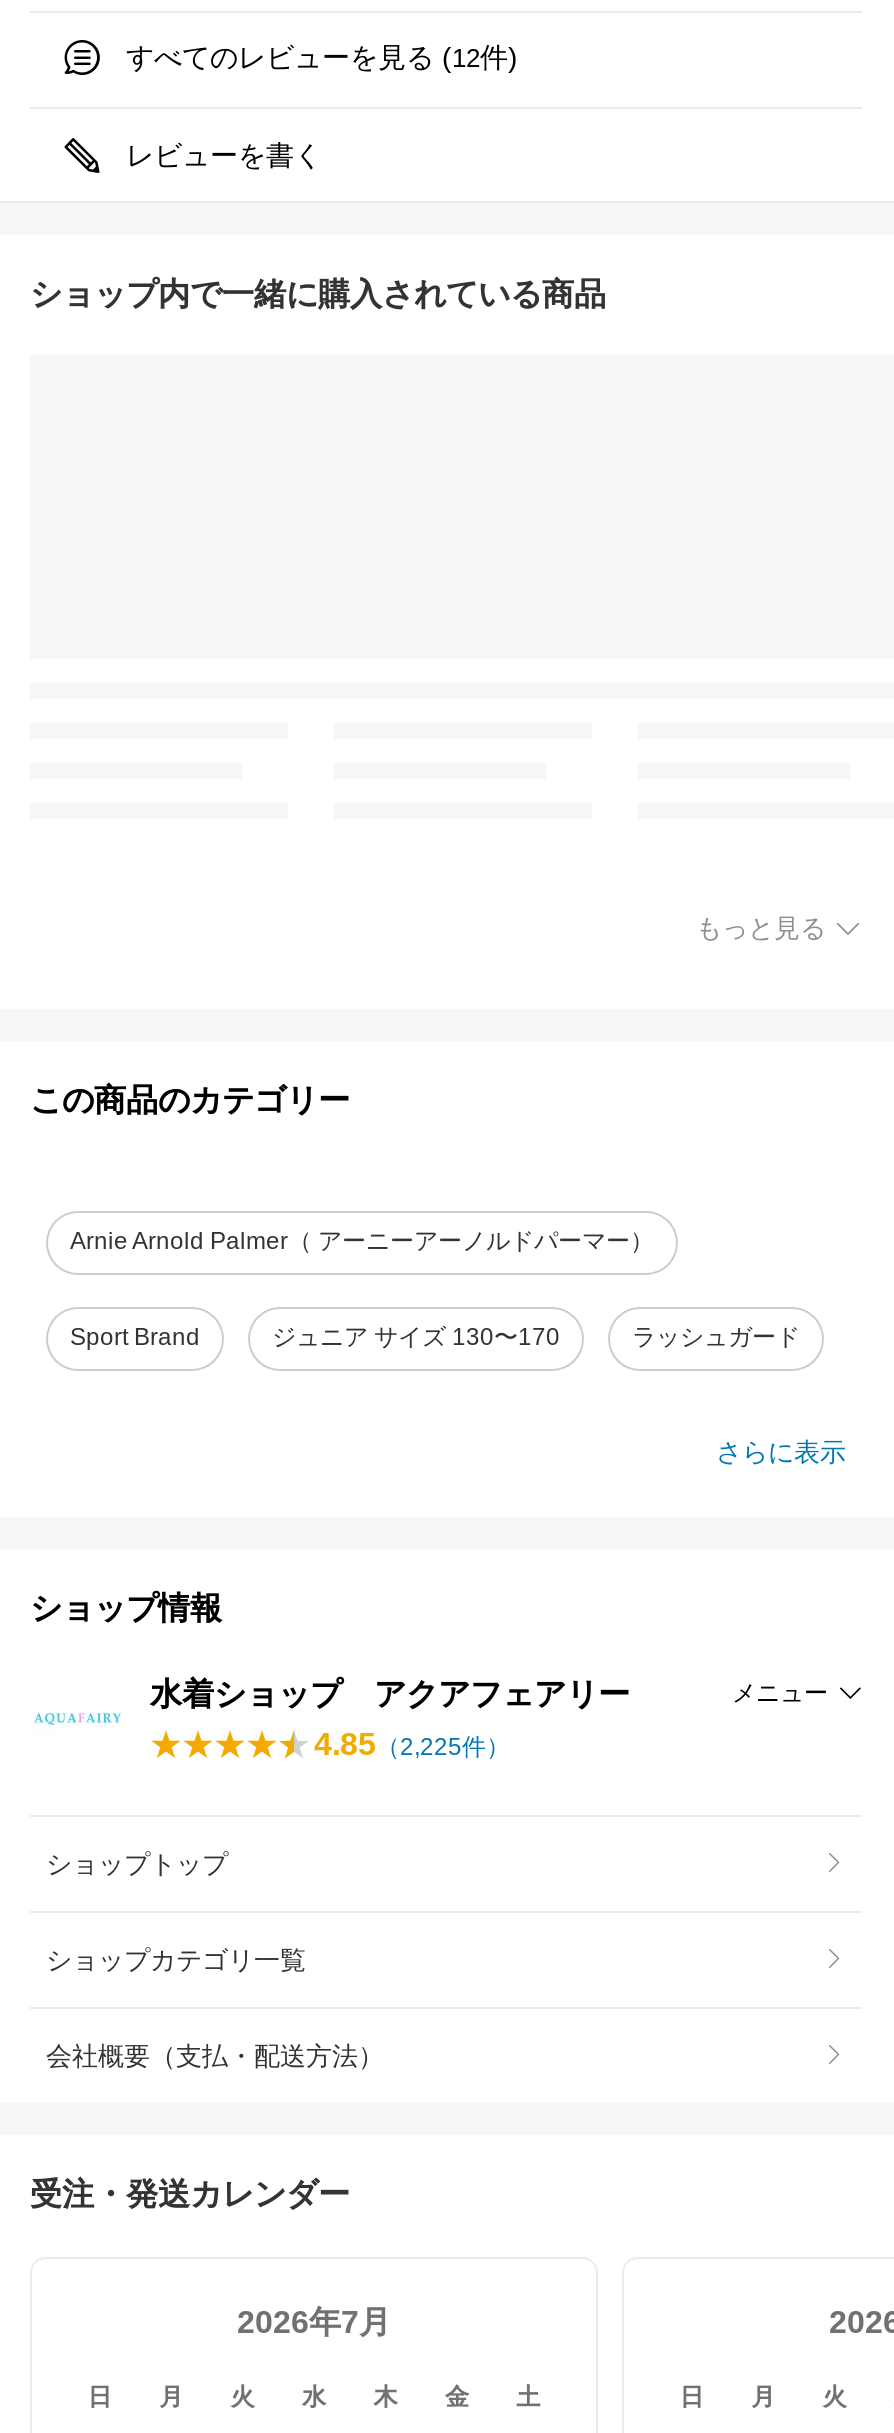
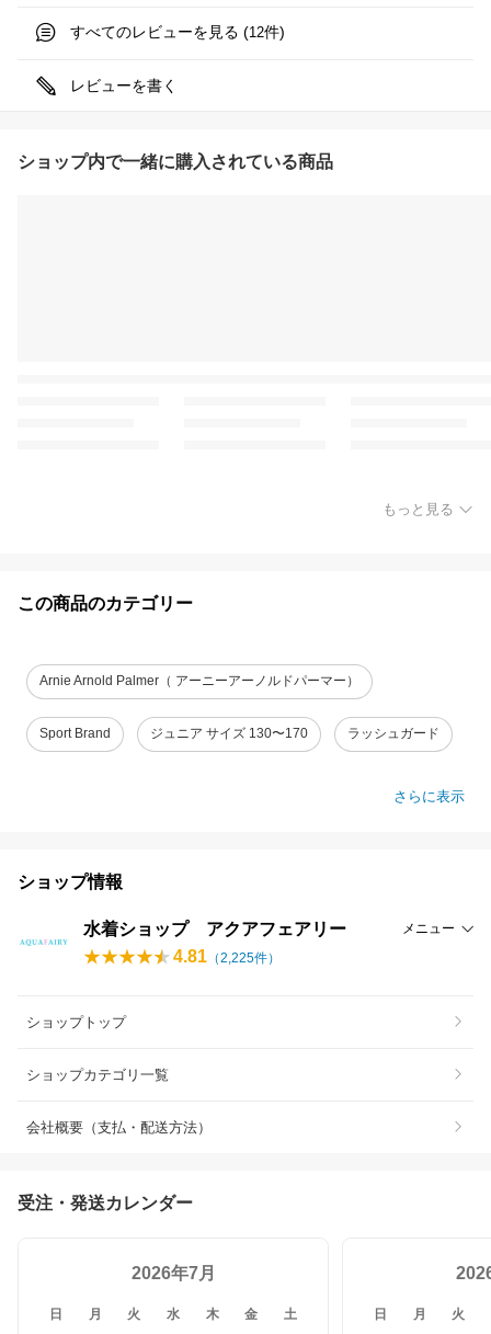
[314,1726,510,1760] 4.85（2,225件） -> [173,947,281,965] 4.81（2,225件）

